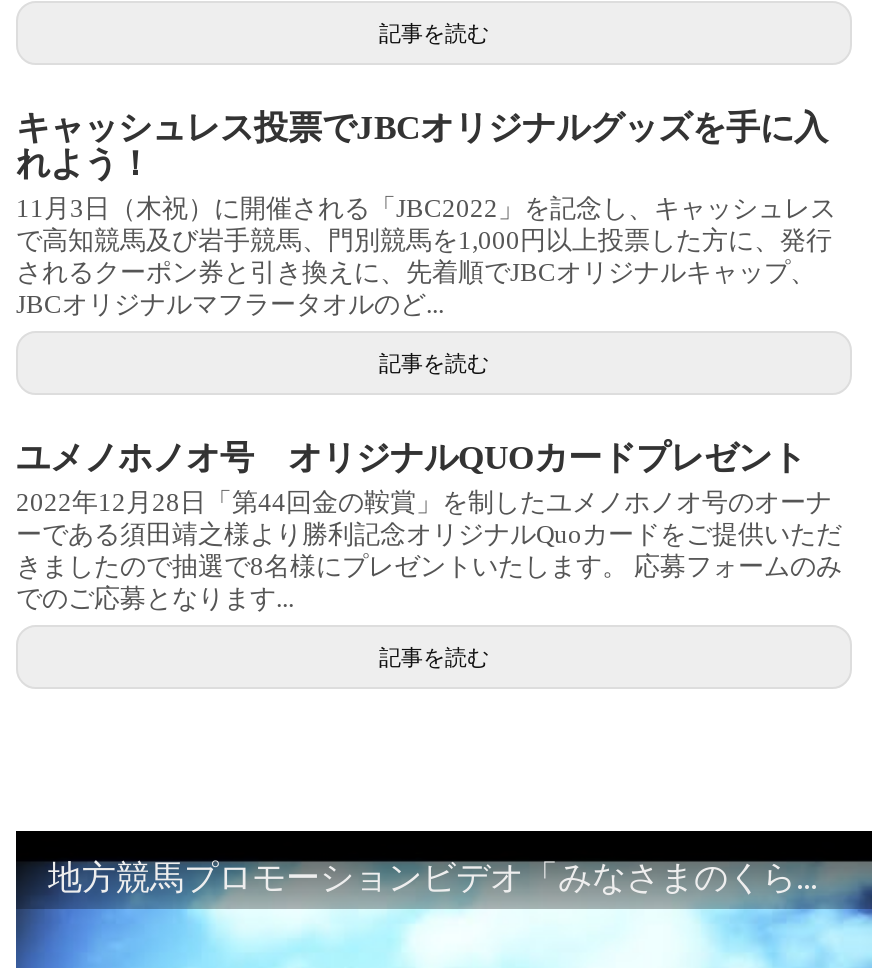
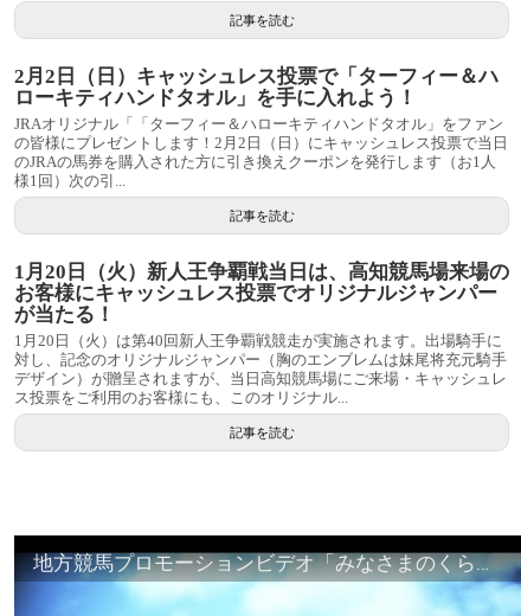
[16,109,836,319] キャッシュレス投票でJBCオリジナルグッズを手に入 | れよう！ | 11月3日（木祝）に開催される「JBC2022」を記念し、キャッシュレス | で高知競馬及び岩手競馬、門別競馬を1,000円以上投票した方に、発行 | されるクーポン券と引き換えに、先着順でJBCオリジナルキャップ、 | JBCオリジナルマフラータオルのど... -> [14,65,508,189] 2月2日（日）キャッシュレス投票で「ターフィー＆ハ | ローキティハンドタオル」を手に入れよう！ | JRAオリジナル「「ターフィー＆ハローキティハンドタオル」をファン | の皆様にプレゼントします！2月2日（日）にキャッシュレス投票で当日 | のJRAの馬券を購入された方に引き換えクーポンを発行します（お1人 | 様1回）次の引...
[16,439,842,613] ユメノホノオ号 オリジナルQUOカードプレゼント | 2022年12月28日「第44回金の鞍賞」を制したユメノホノオ号のオーナ | ーである須田靖之様より勝利記念オリジナルQuoカードをご提供いただ | きましたので抽選で8名様にプレゼントいたします。 応募フォームのみ | でのご応募となります... -> [14,260,509,406] 1月20日（火）新人王争覇戦当日は、高知競馬場来場の | お客様にキャッシュレス投票でオリジナルジャンパー | が当たる！ | 1月20日（火）は第40回新人王争覇戦競走が実施されます。出場騎手に | 対し、記念のオリジナルジャンパー（胸のエンブレムは妹尾将充元騎手 | デザイン）が贈呈されますが、当日高知競馬場にご来場・キャッシュレ | ス投票をご利用のお客様にも、このオリジナル...

